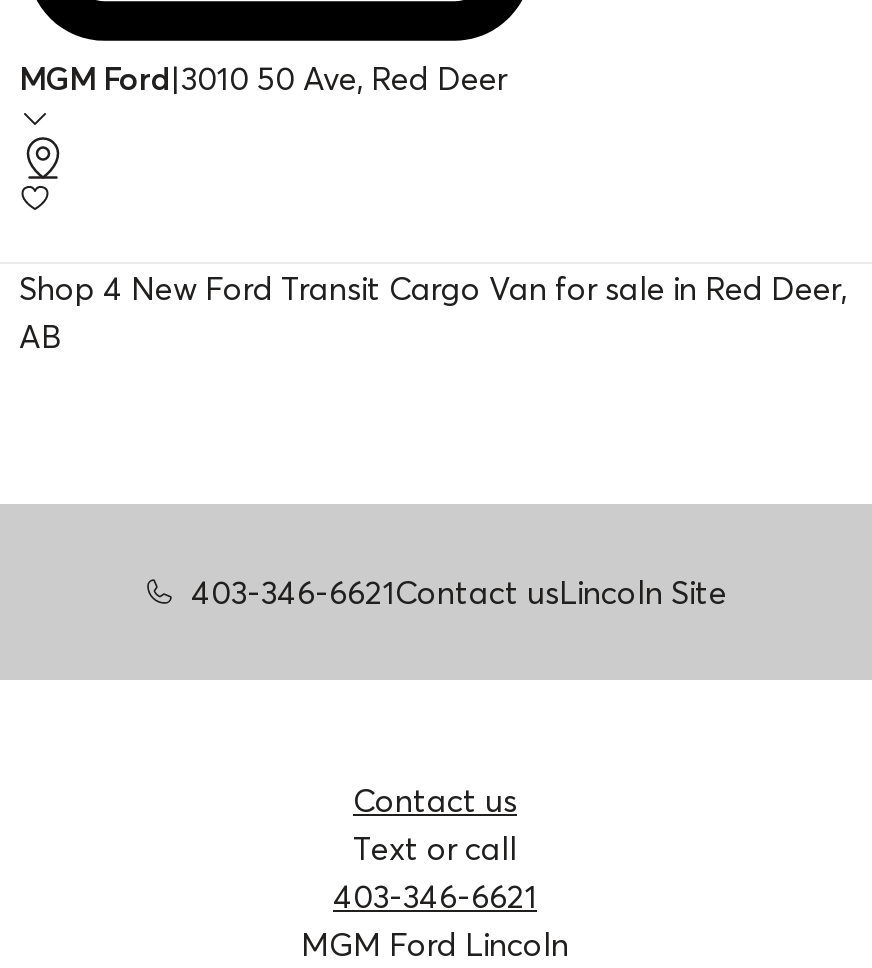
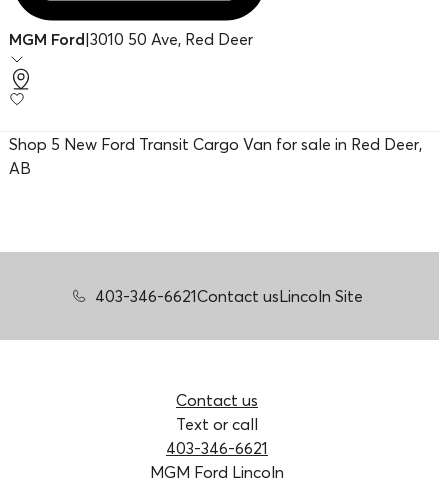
[19,268,847,308] Shop 4 New Ford Transit Cargo Van for sale in Red Deer, -> [9,134,422,154] Shop 5 New Ford Transit Cargo Van for sale in Red Deer,

